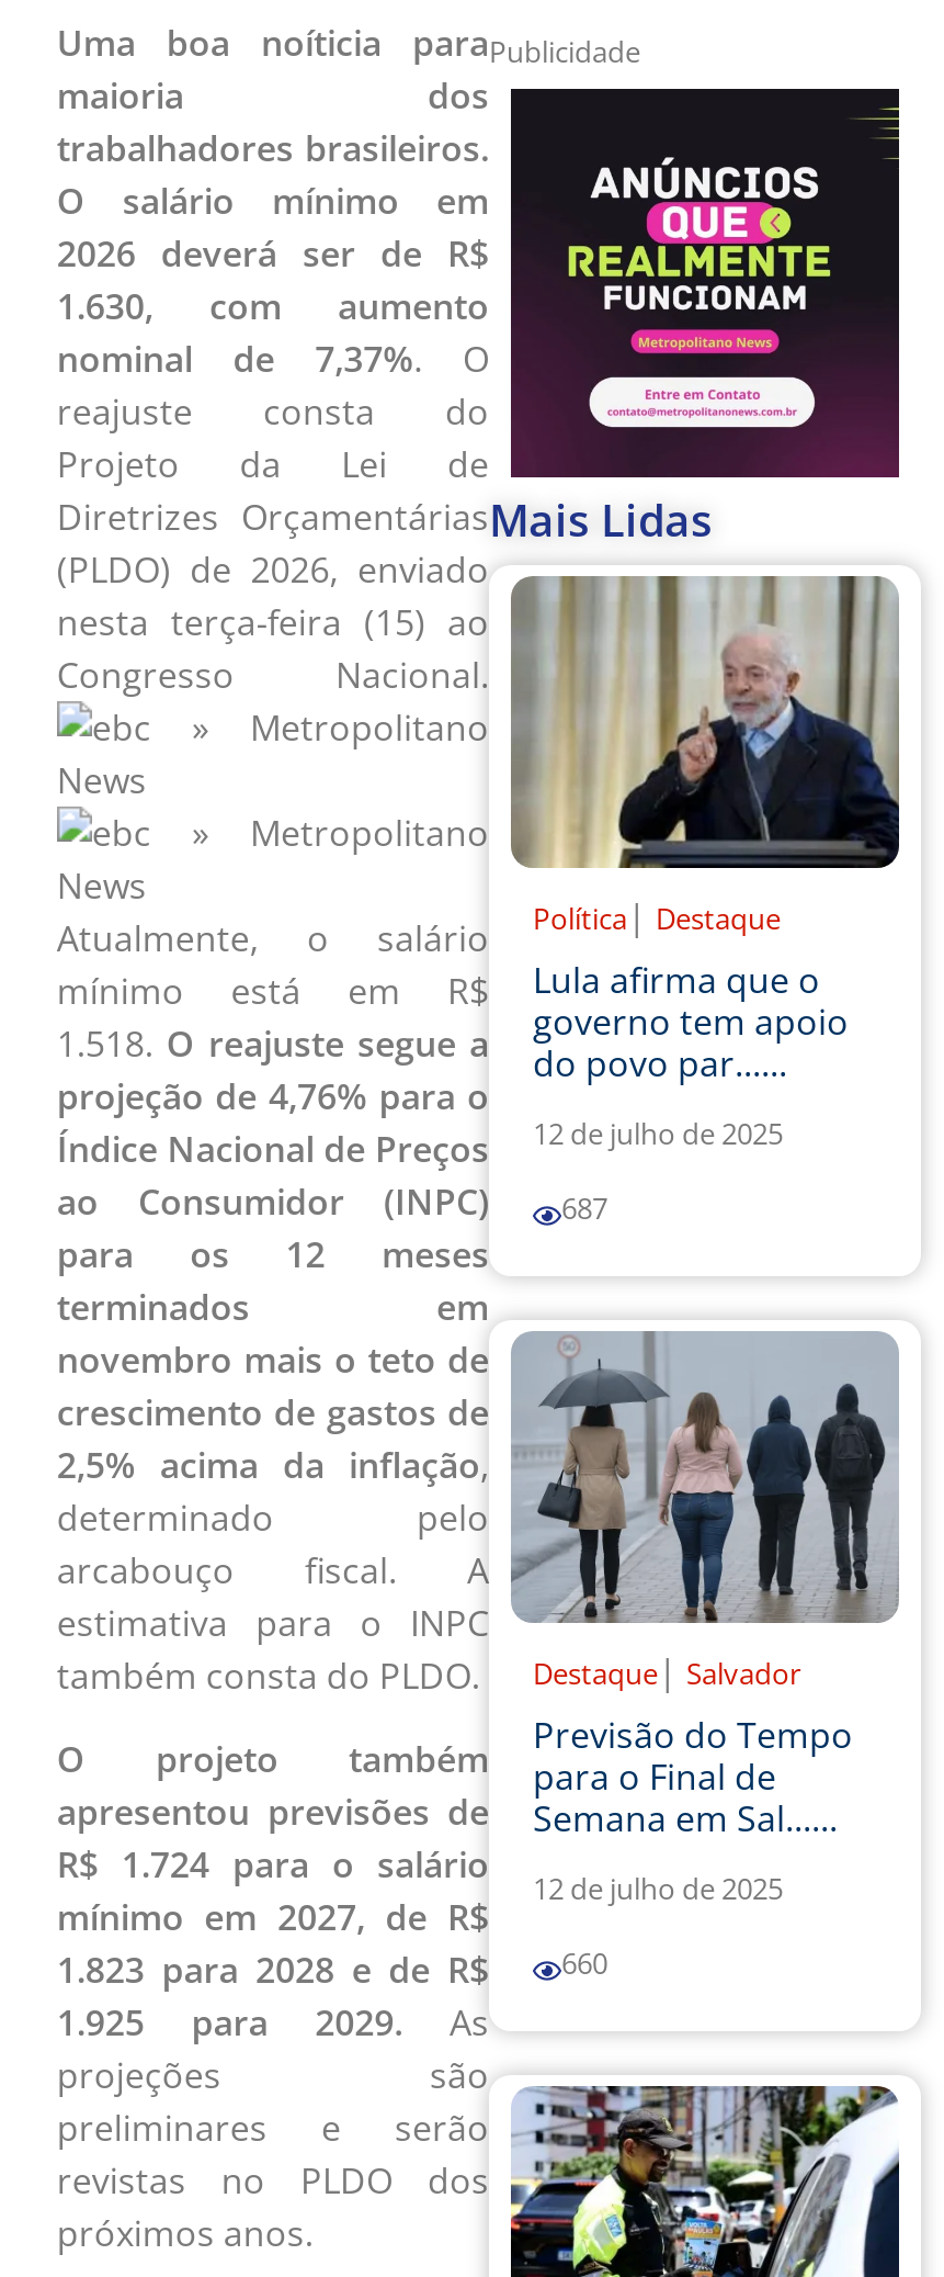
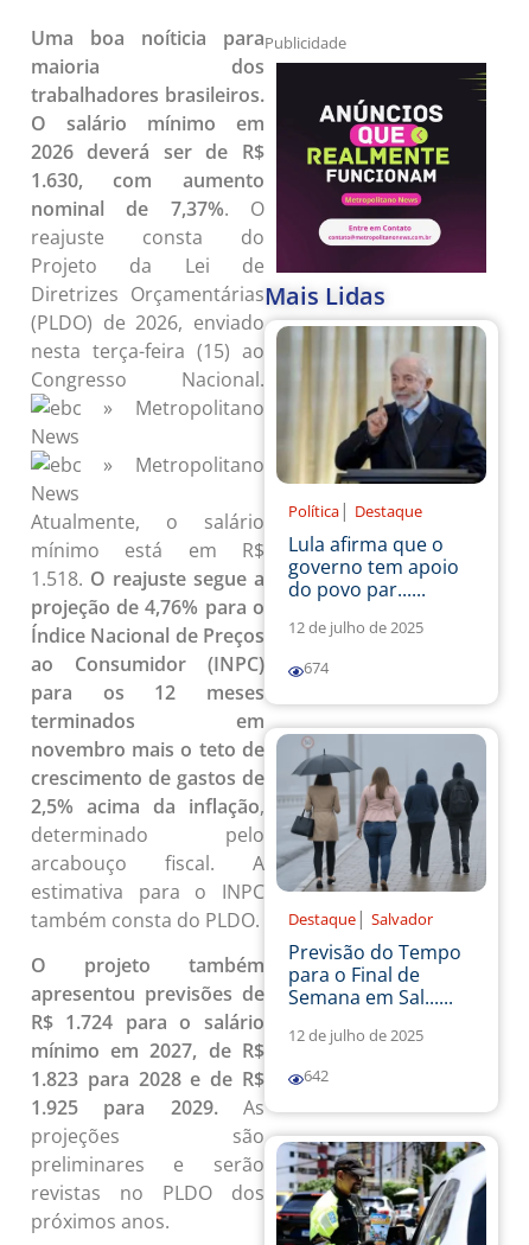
[57,1177,607,1227] ao Consumidor (INPC) 687 -> [31,651,329,678] ao Consumidor (INPC) 674
[57,1943,607,1994] 1.823 para 2028 e de R$ 660 -> [31,1064,329,1092] 1.823 para 2028 e de R$ 642

